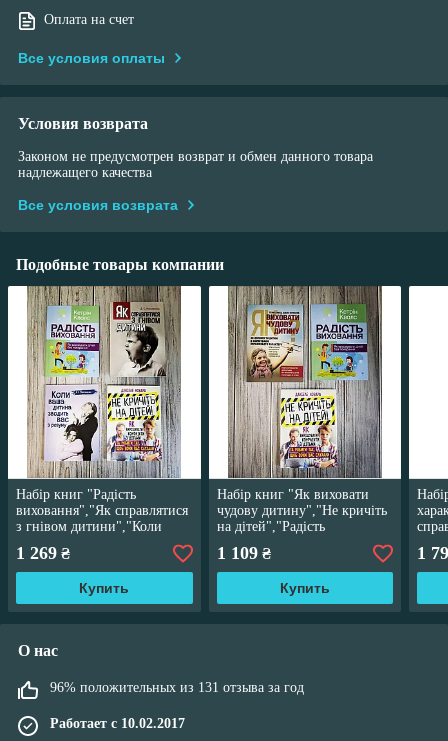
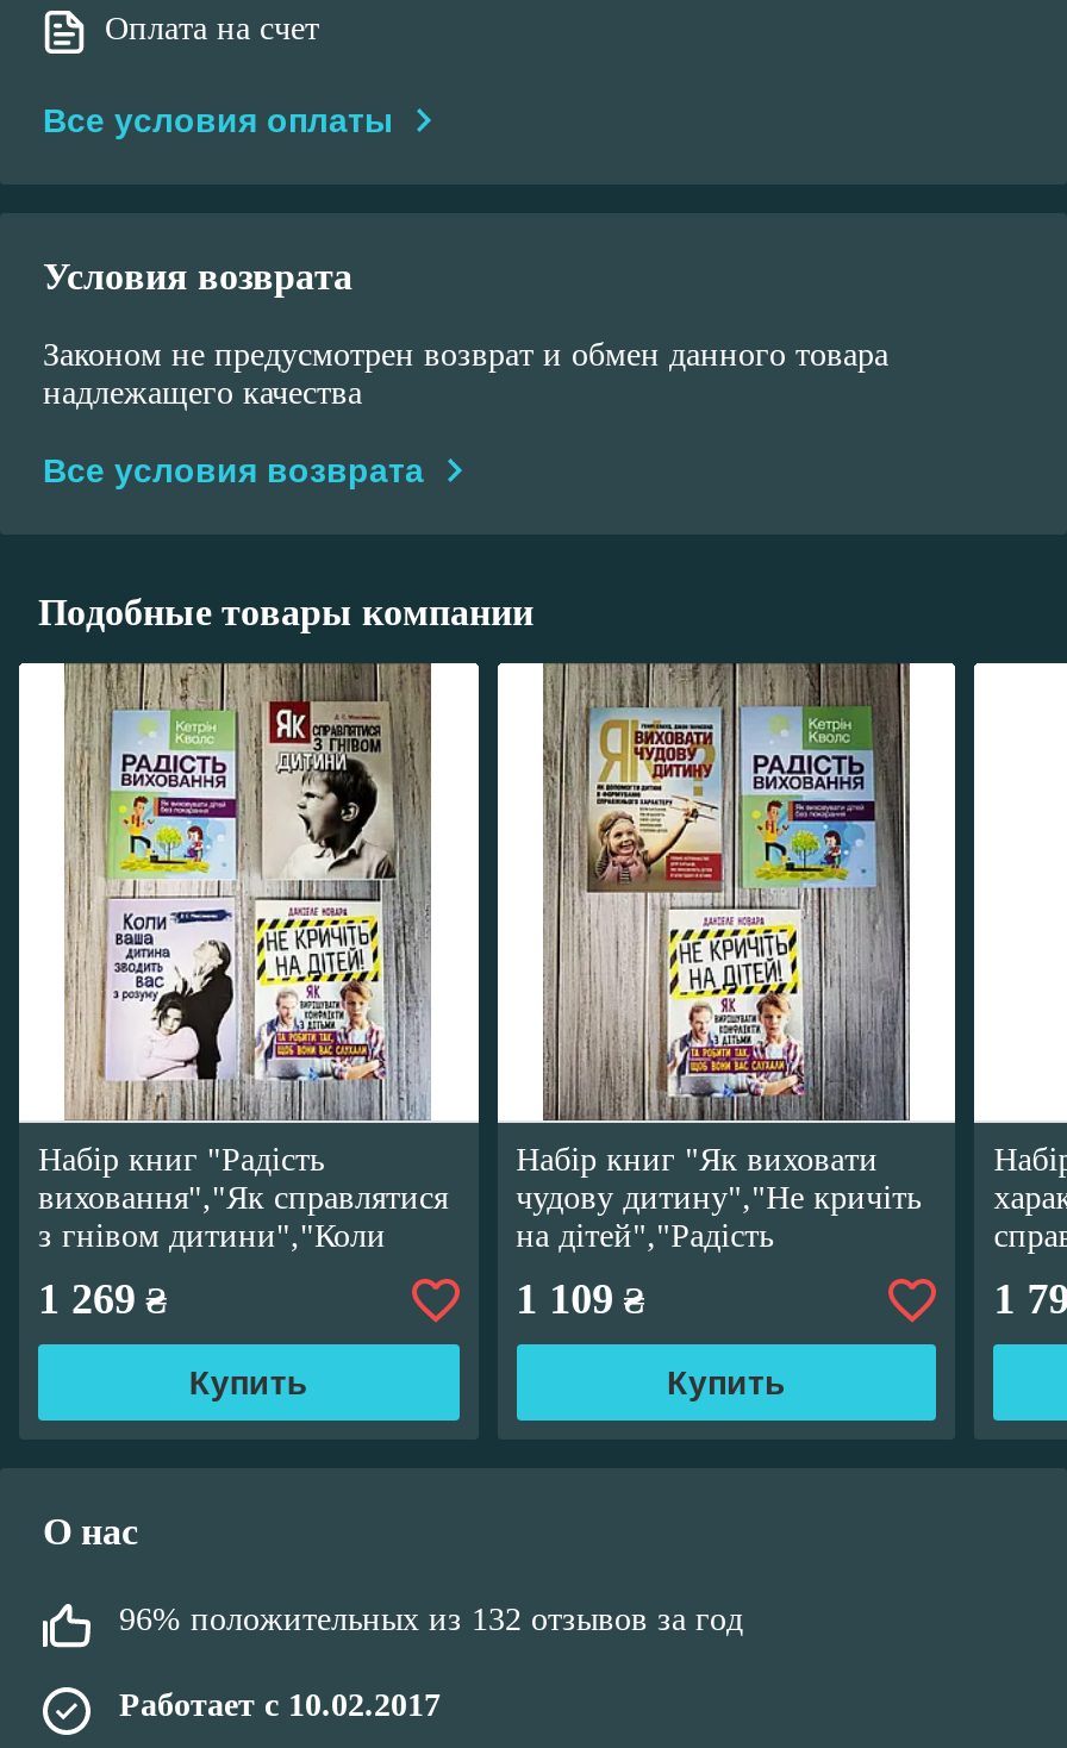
[50,680,304,695] 96% положительных из 131 отзыва за год -> [119,1602,743,1638] 96% положительных из 132 отзывов за год

